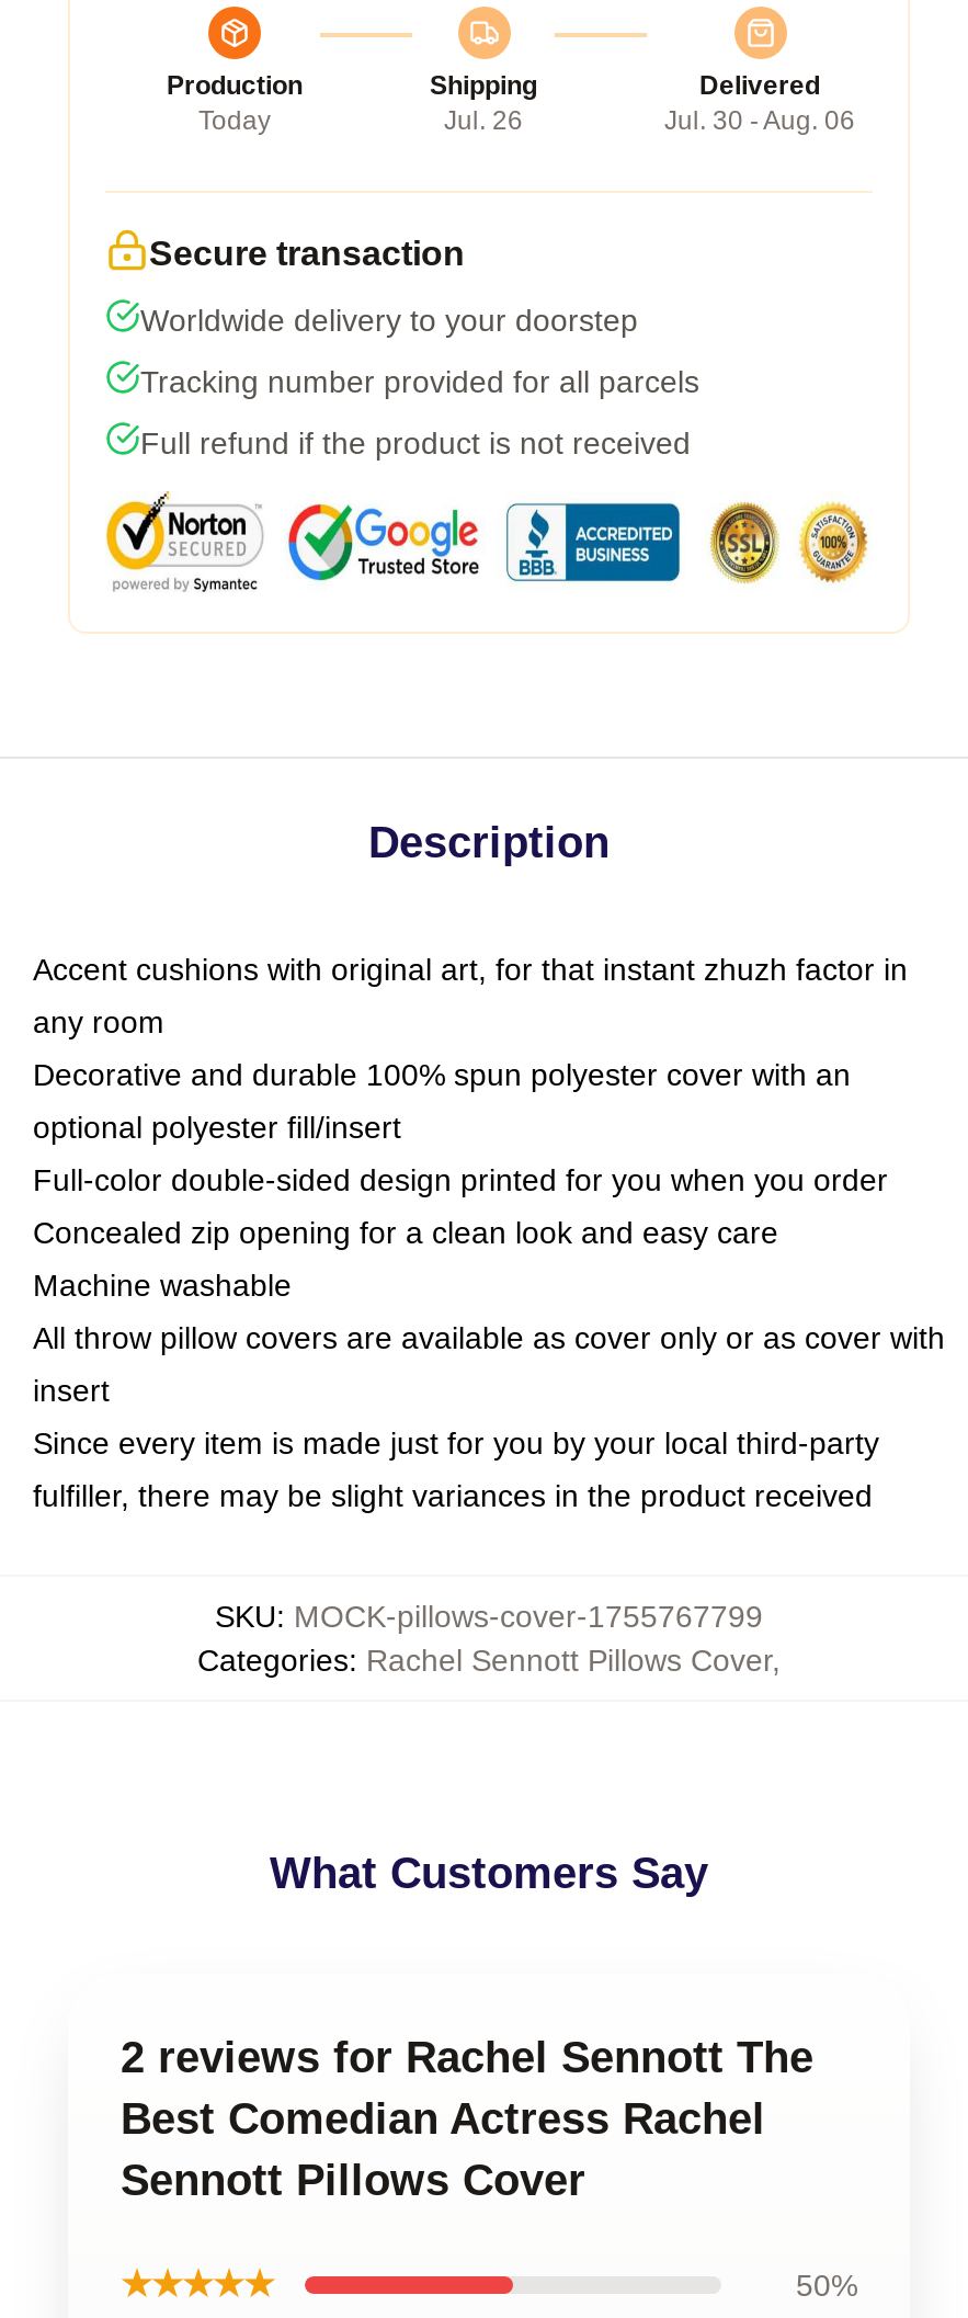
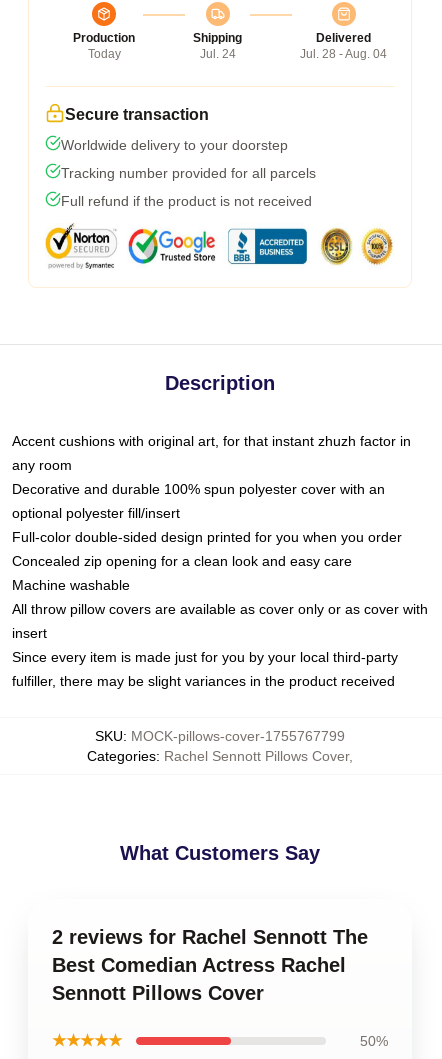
[444,105,523,136] Jul. 26 -> [199,47,235,61] Jul. 24
[664,105,855,136] Jul. 30 - Aug. 06 -> [300,47,387,61] Jul. 28 - Aug. 04

